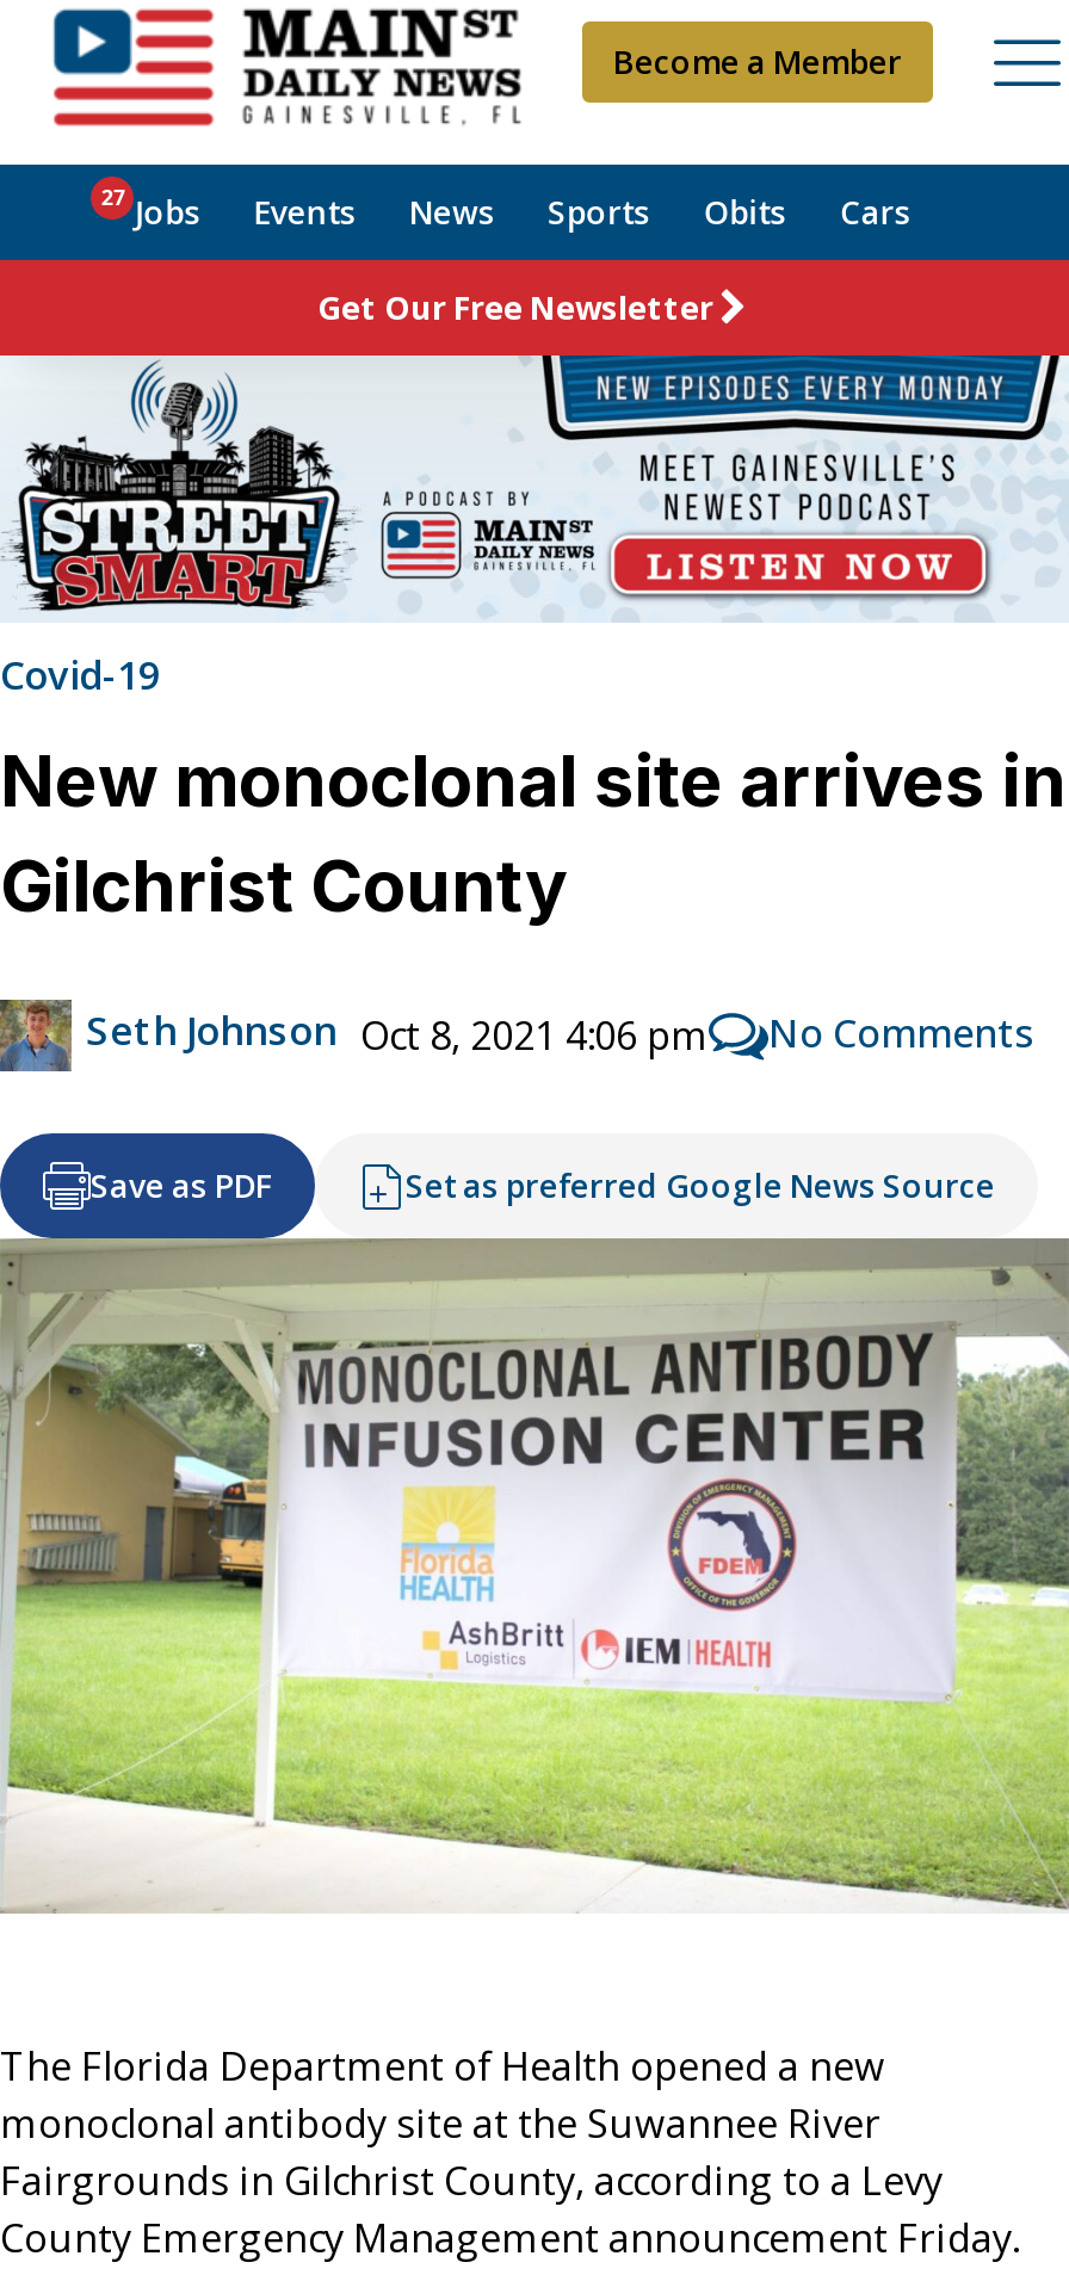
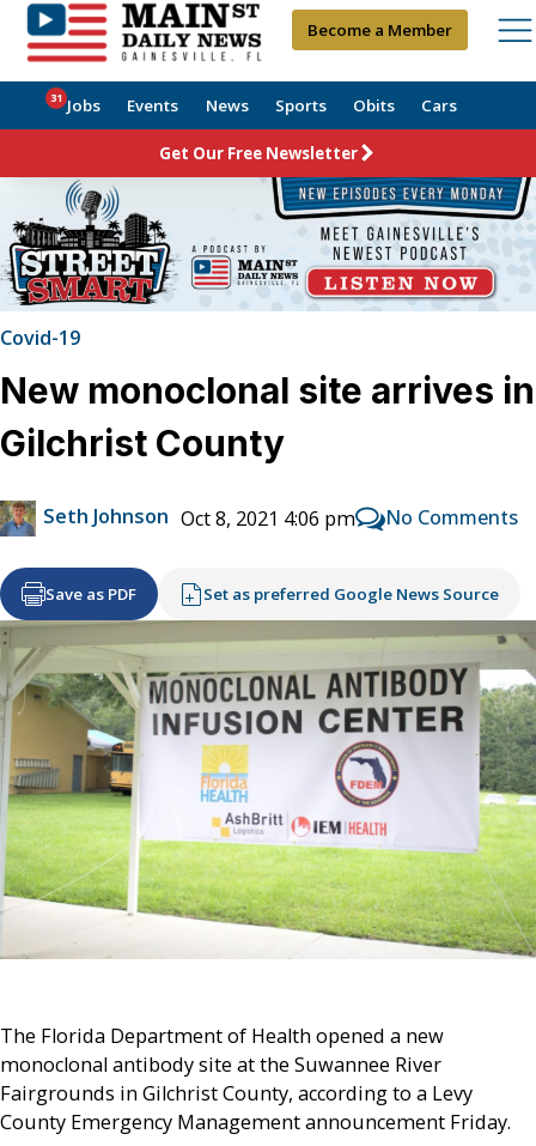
[101,181,911,234] 27 Jobs Events News Sports Obits Cars -> [51,90,457,116] 31 Jobs Events News Sports Obits Cars

